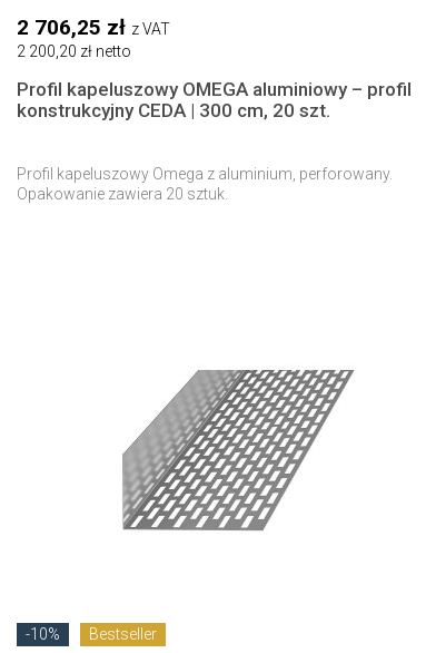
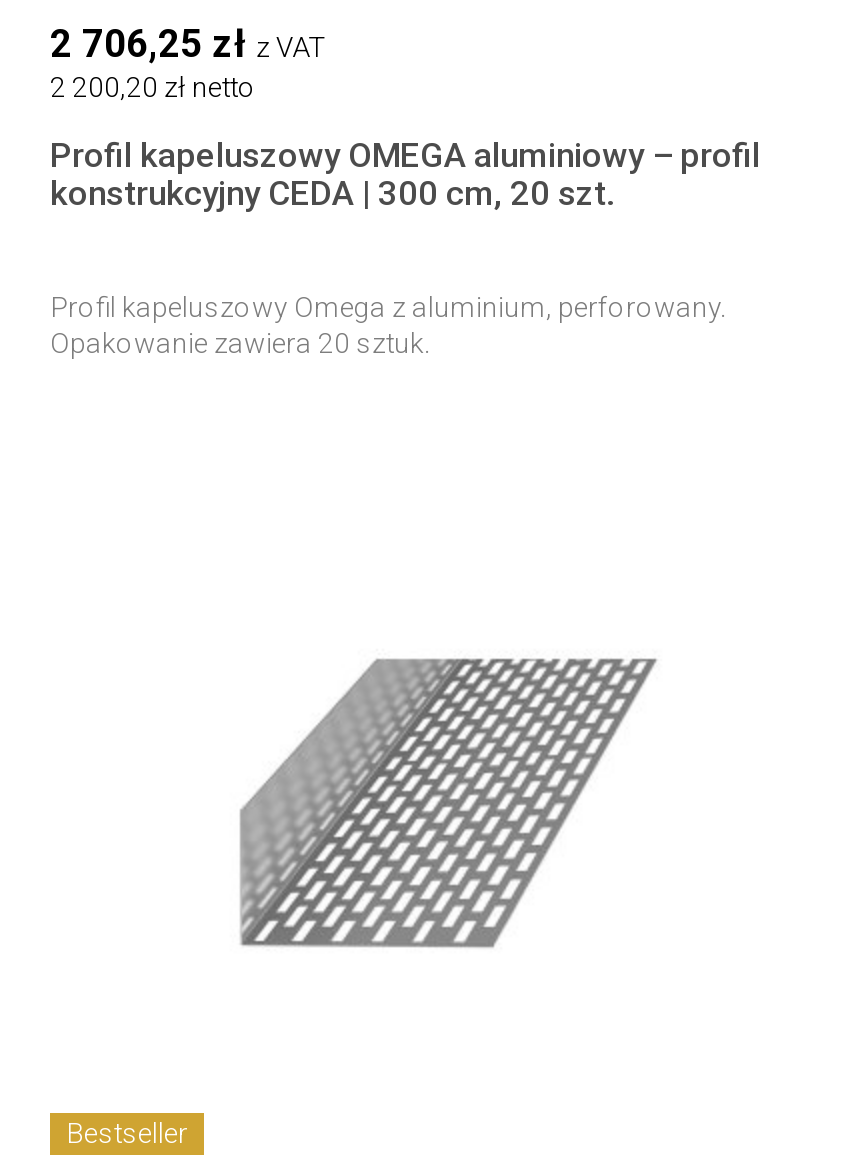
[26,625,60,643] -10% -> none

